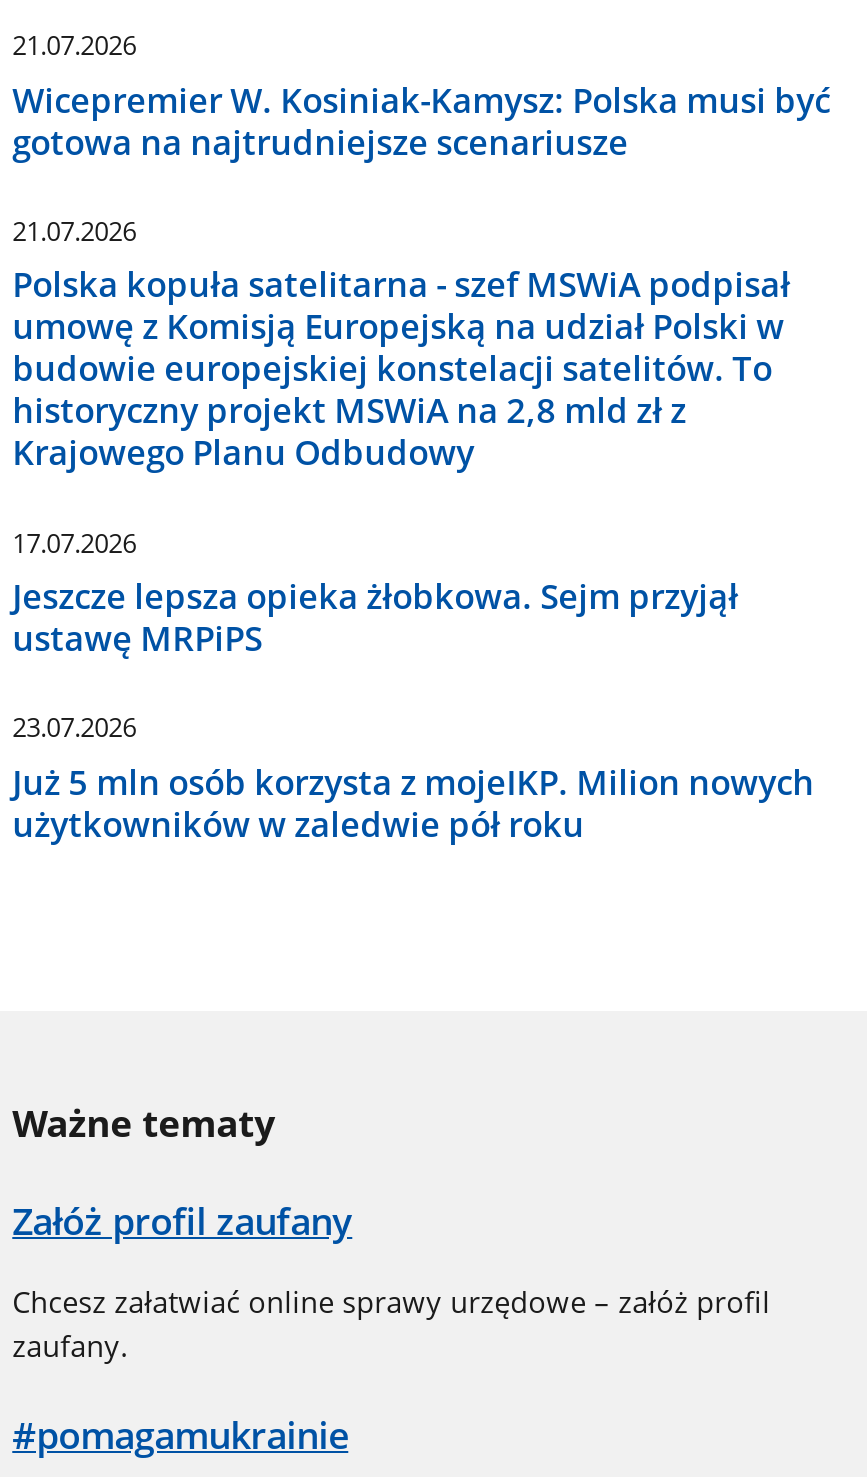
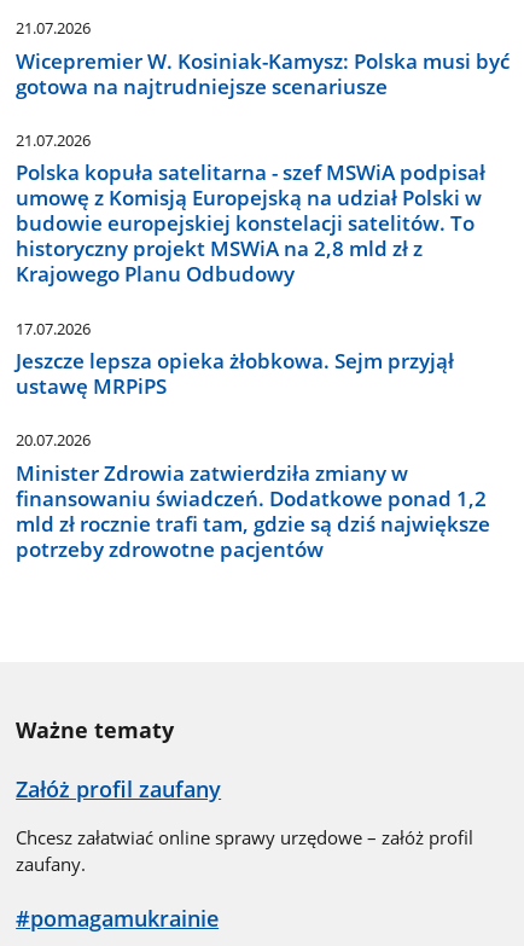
[12,710,814,847] 23.07.2026 | Już 5 mln osób korzysta z mojeIKP. Milion nowych | użytkowników w zaledwie pół roku -> [16,429,490,563] 20.07.2026 | Minister Zdrowia zatwierdziła zmiany w | finansowaniu świadczeń. Dodatkowe ponad 1,2 | mld zł rocznie trafi tam, gdzie są dziś największe | potrzeby zdrowotne pacjentów

